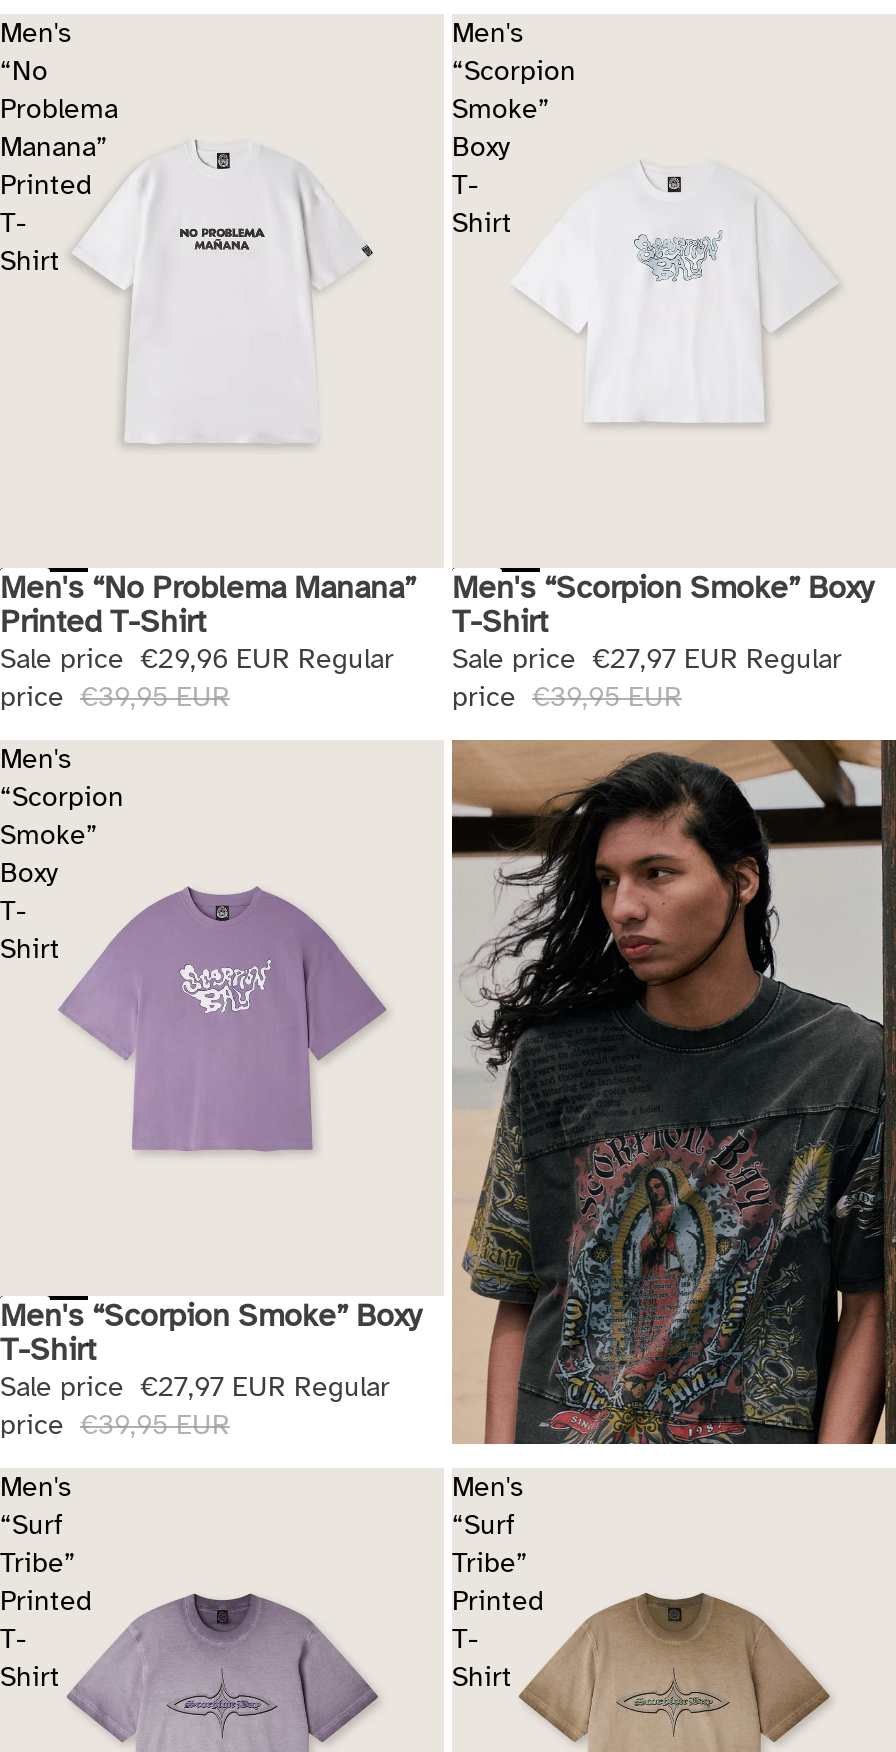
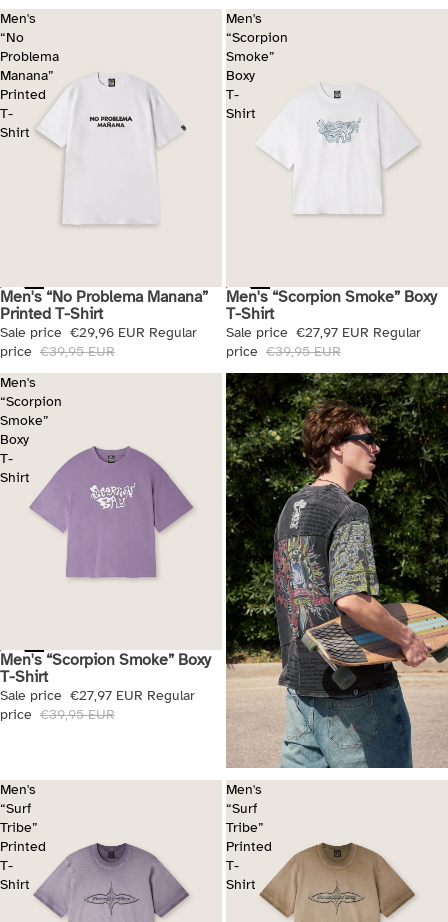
[450,738,890,1446] [image] -> [225,372,445,768] [image]

